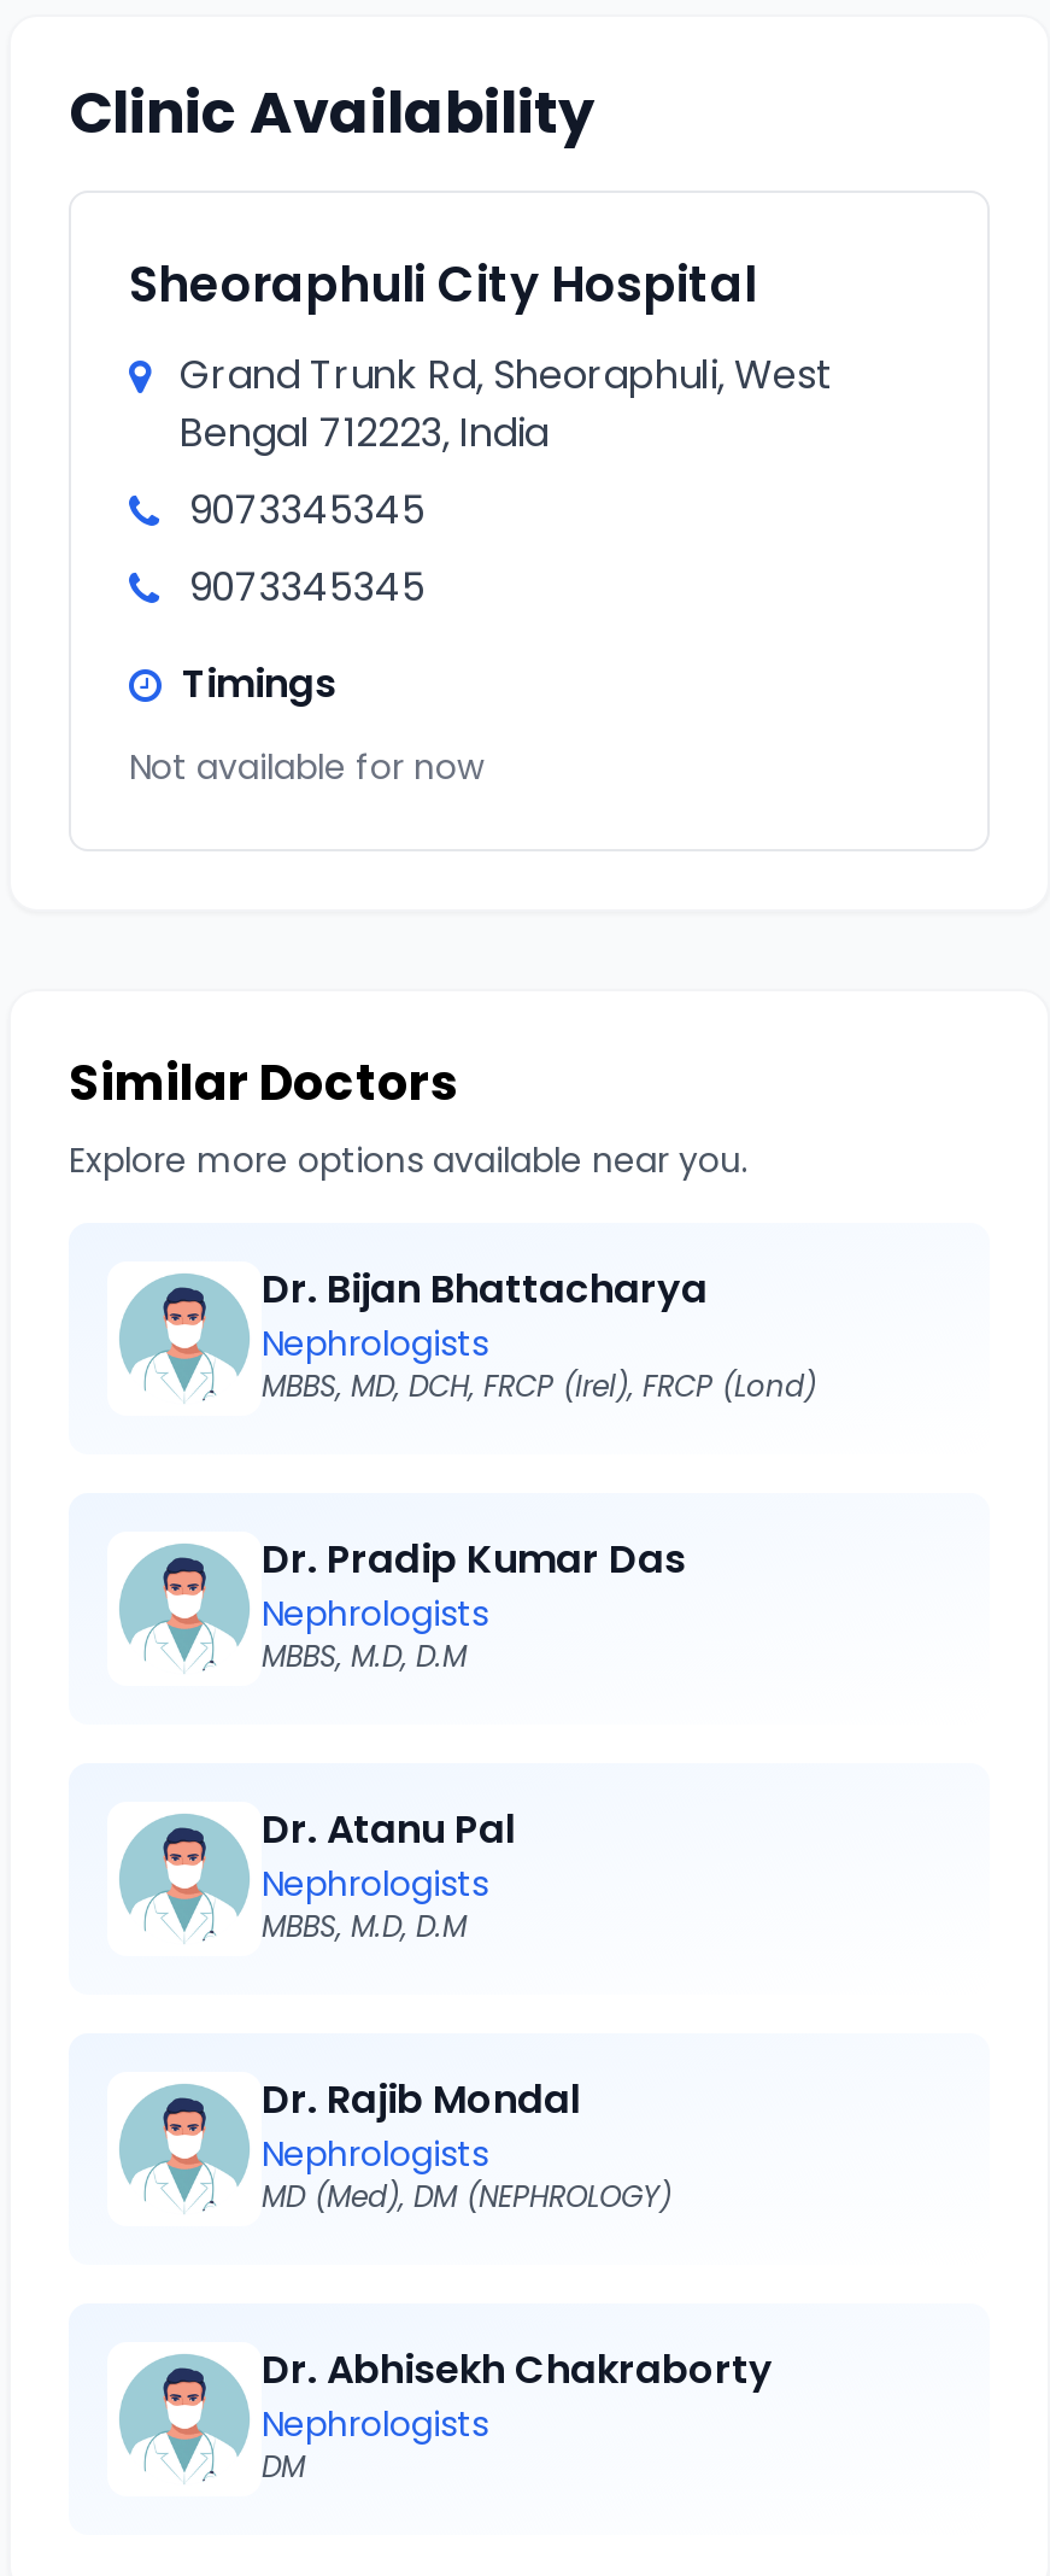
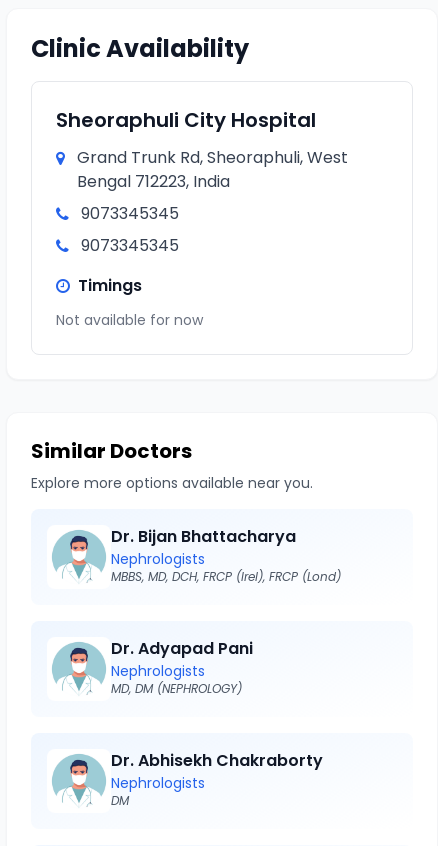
[262,1532,686,1587] Dr. Pradip Kumar Das -> [111,637,253,660] Dr. Adyapad Pani
[262,1635,671,2217] MBBS, M.D, D.M | Dr. Atanu Pal | Nephrologists | MBBS, M.D, D.M | Dr. Rajib Mondal | Nephrologists | MD (Med), DM (NEPHROLOGY) -> [111,680,242,697] MD, DM (NEPHROLOGY)

